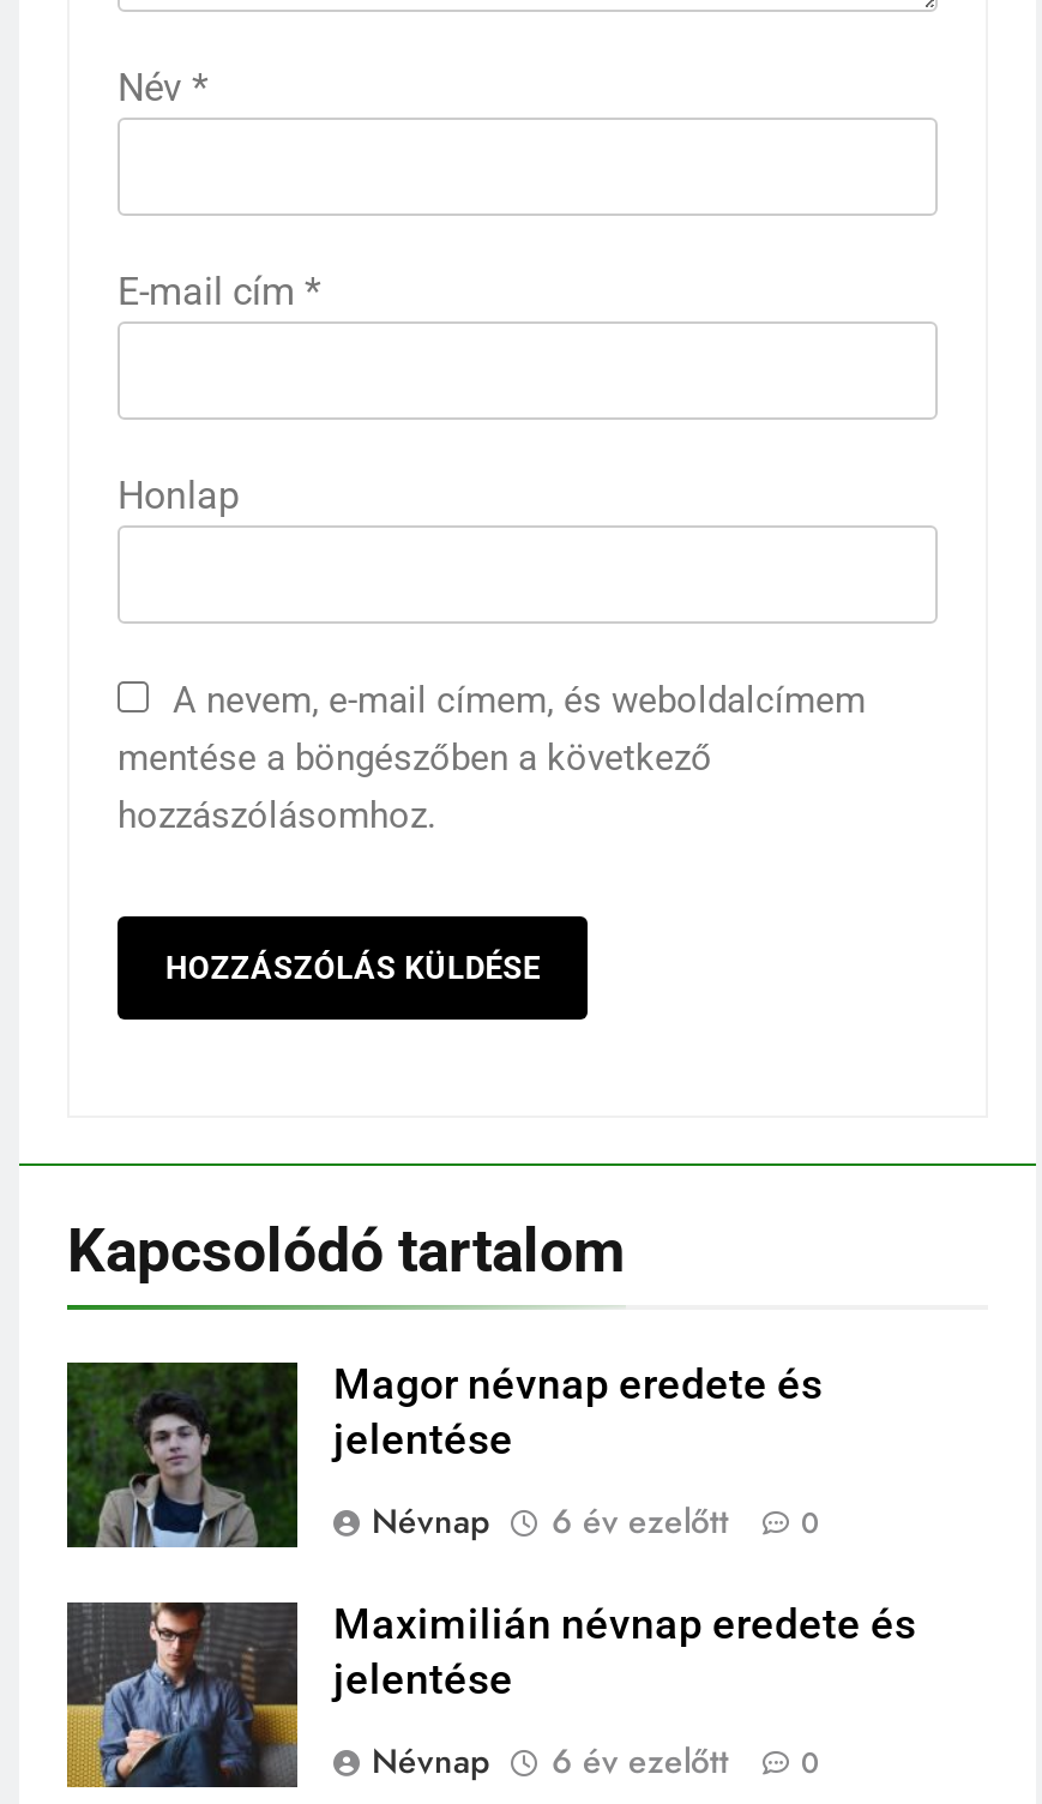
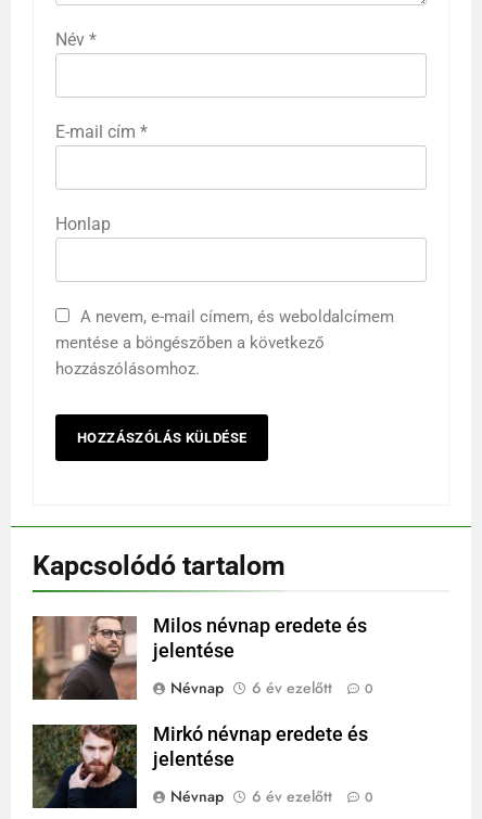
[65,1360,823,1550] [image] | Magor névnap eredete és -> [31,615,367,701] [image] | Milos névnap eredete és
[65,1601,916,1790] [image] | Maximilián névnap eredete és -> [31,724,368,809] [image] | Mirkó névnap eredete és

